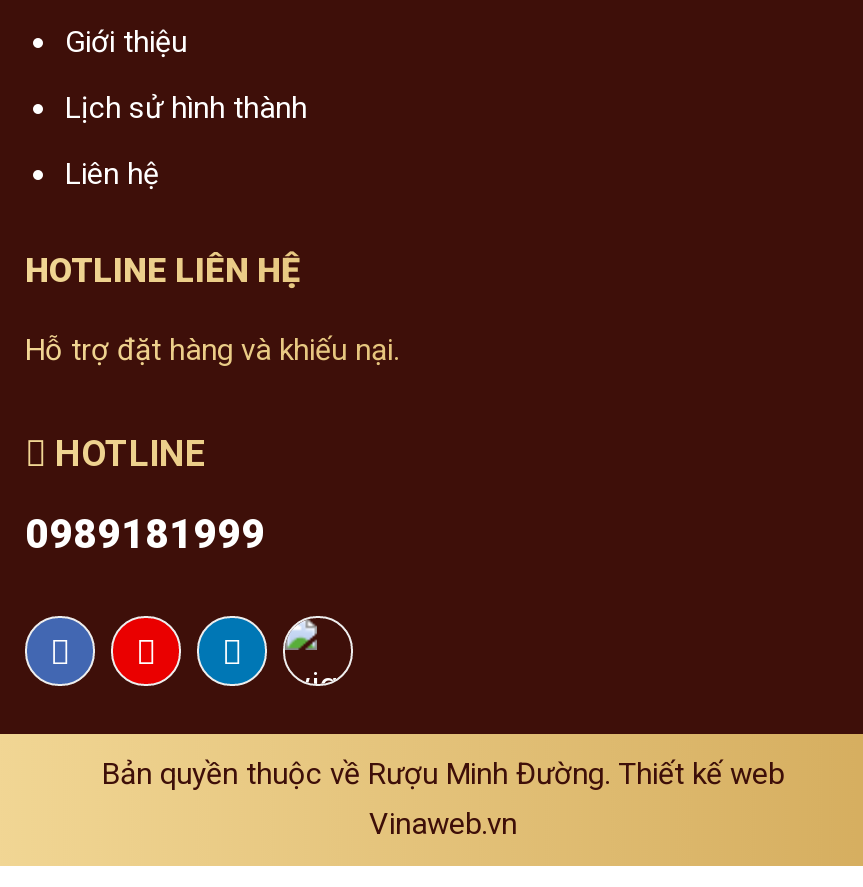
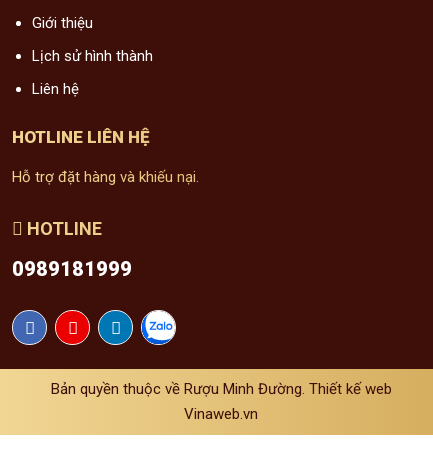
[283,618,351,686] [image] -> [141,310,176,345] [image]

